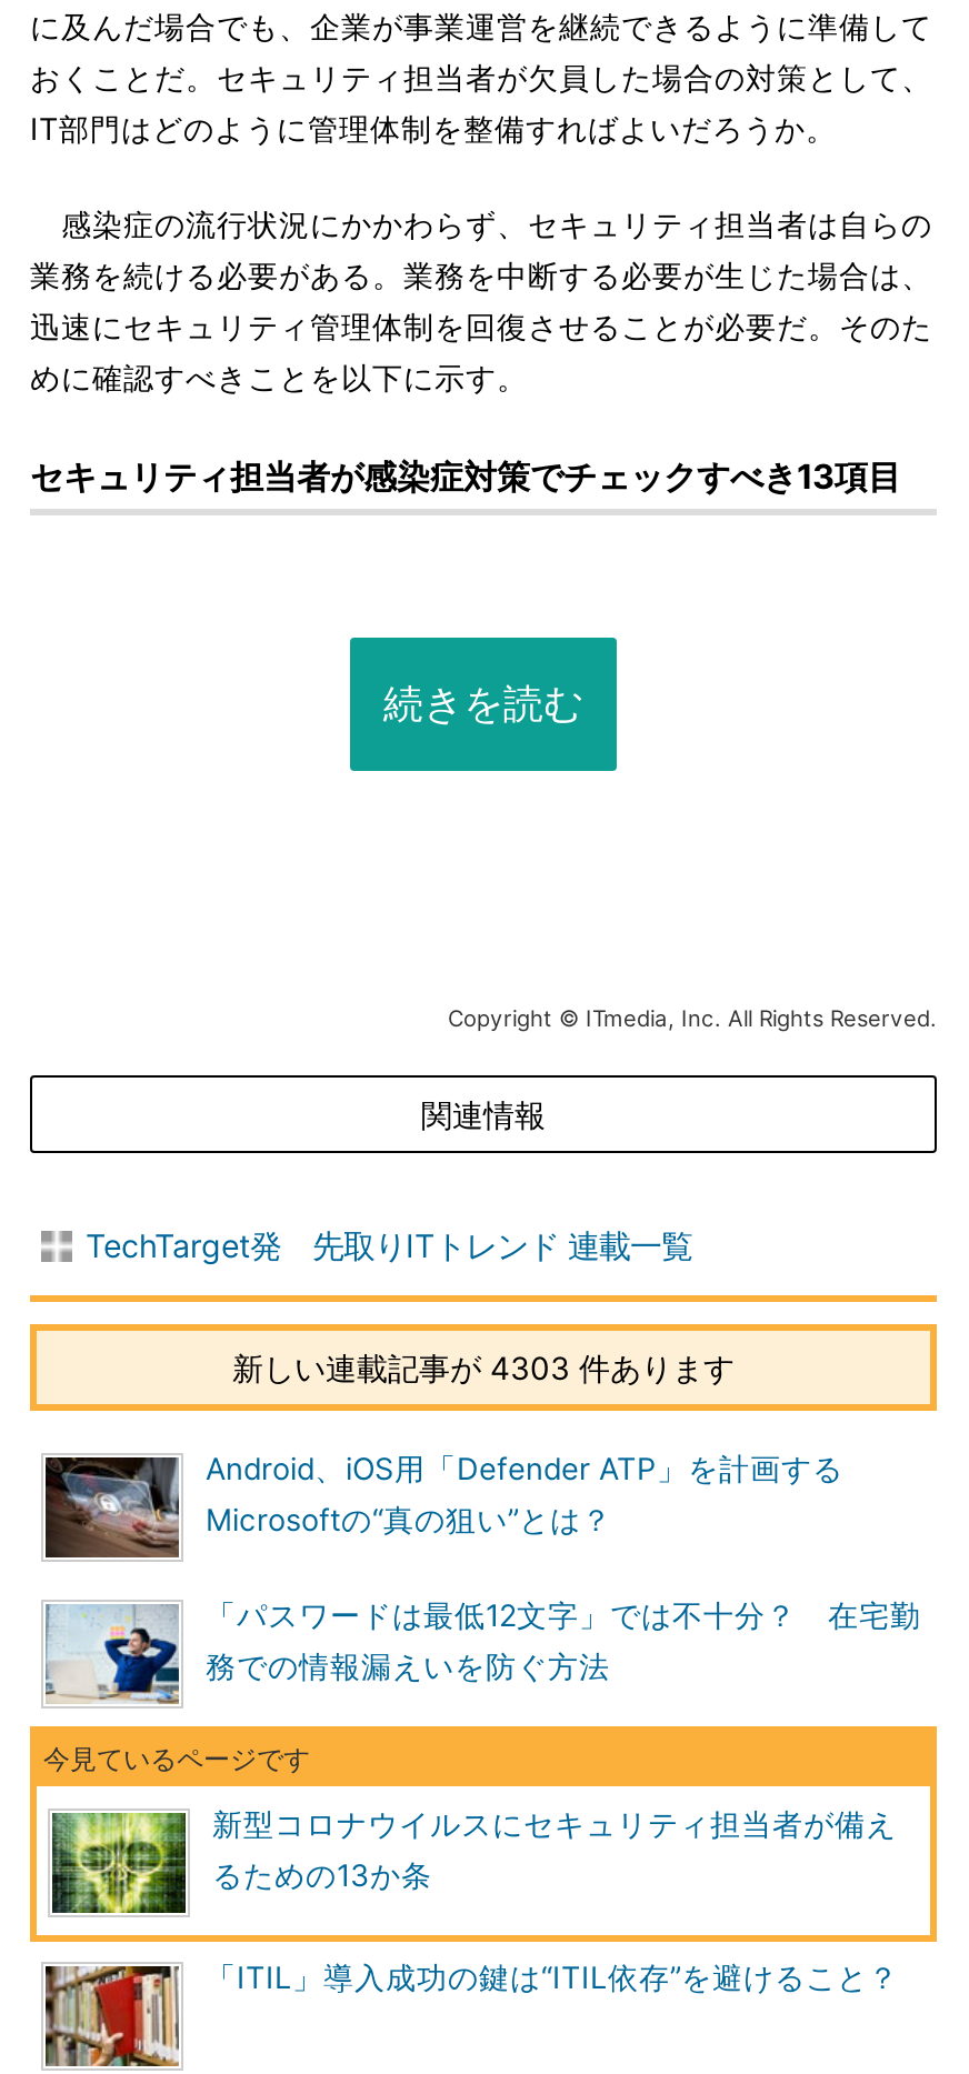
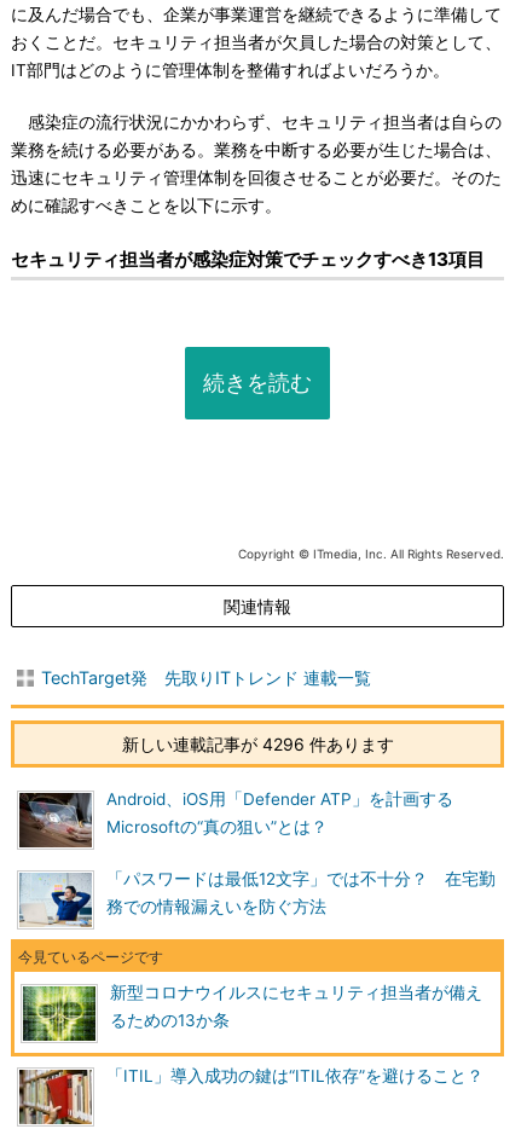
[232,1349,735,1386] 新しい連載記事が 4303 件あります -> [121,734,393,754] 新しい連載記事が 4296 件あります

